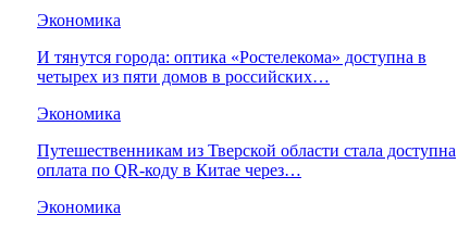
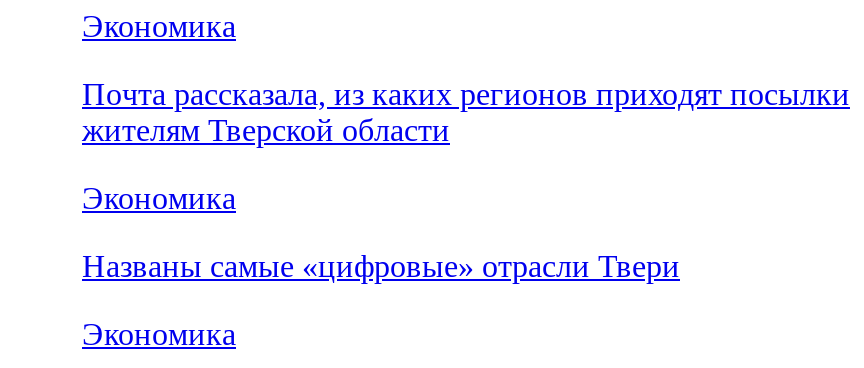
[37,48,426,86] И тянутся города: оптика «Ростелекома» доступна в | четырех из пяти домов в российских… -> [82,77,850,147] Почта рассказала, из каких регионов приходят посылки | жителям Тверской области
[37,141,456,179] Путешественникам из Тверской области стала доступна | оплата по QR-коду в Китае через… -> [82,249,680,283] Названы самые «цифровые» отрасли Твери

